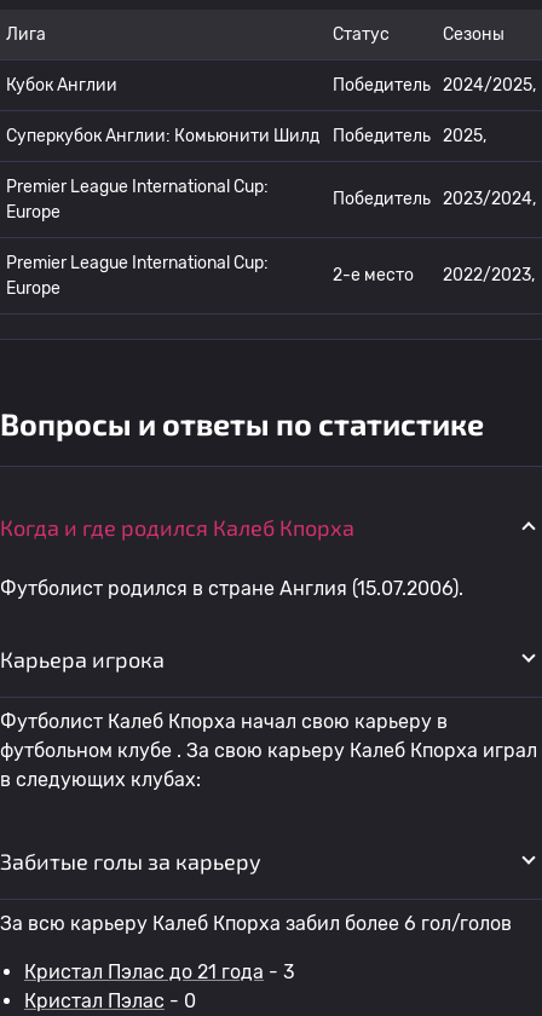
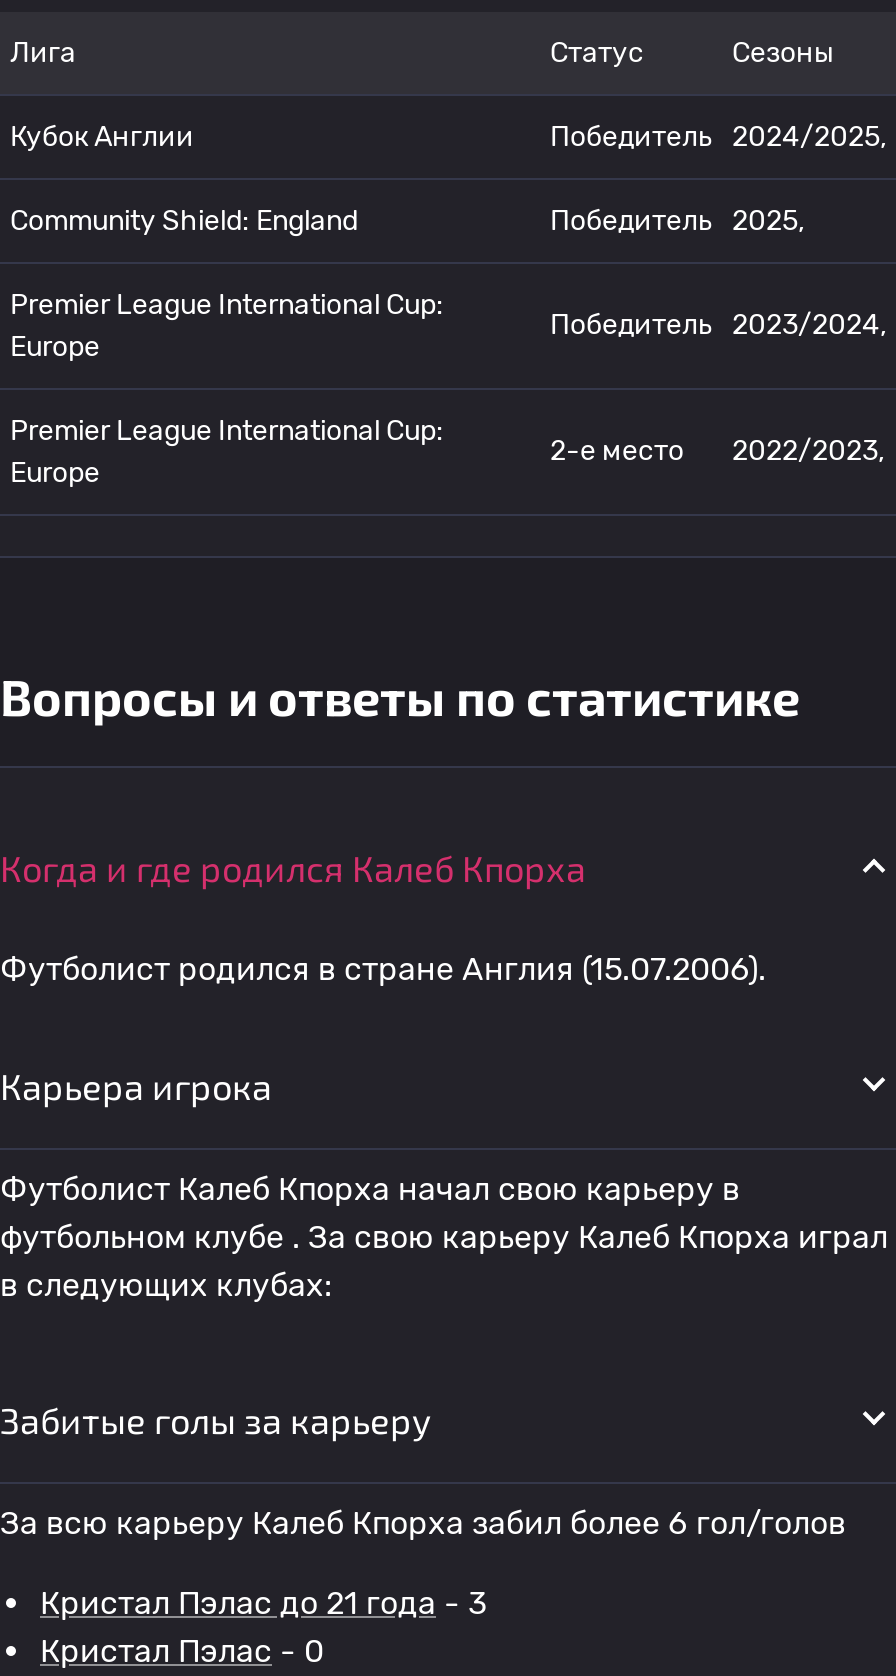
[6,126,319,146] Суперкубок Англии: Комьюнити Шилд -> [10,204,358,238] Community Shield: England

